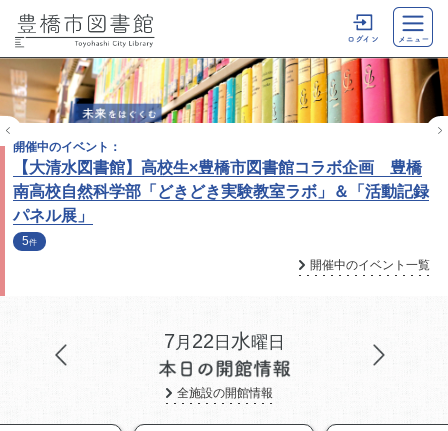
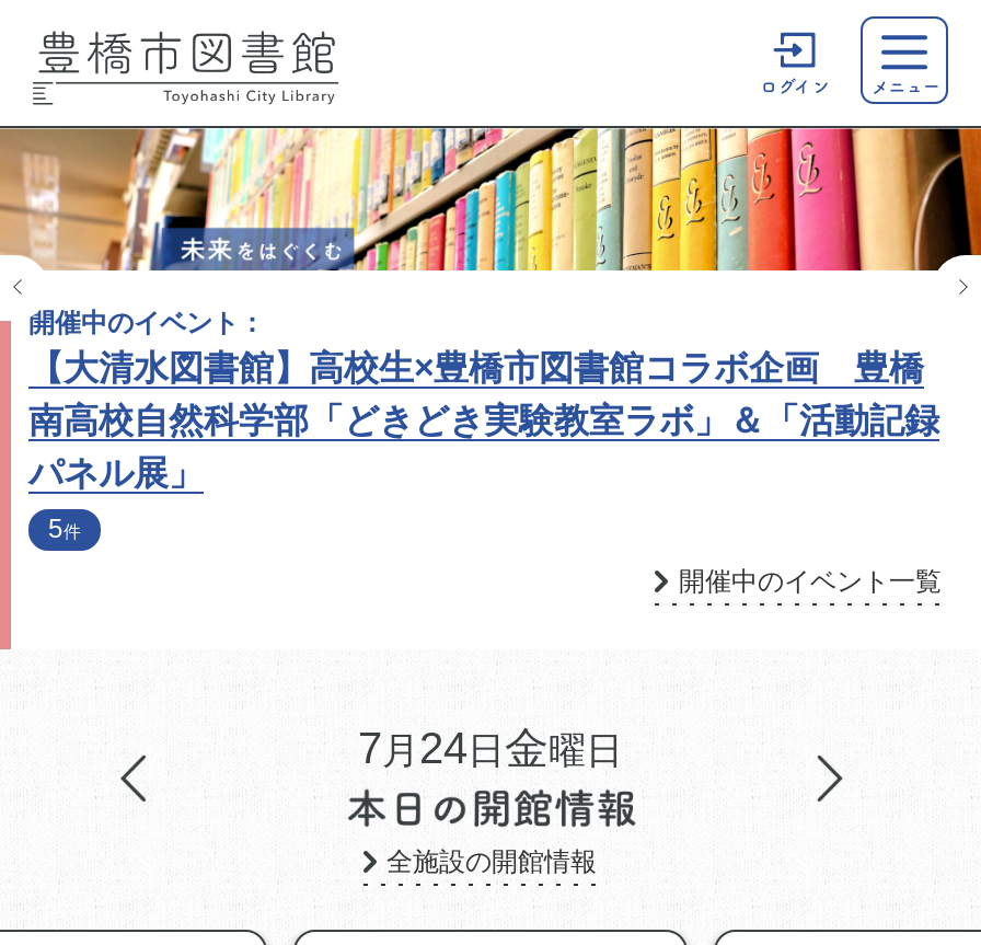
[163,330,284,352] 7月22日水曜日 -> [358,723,623,771] 7月24日金曜日

